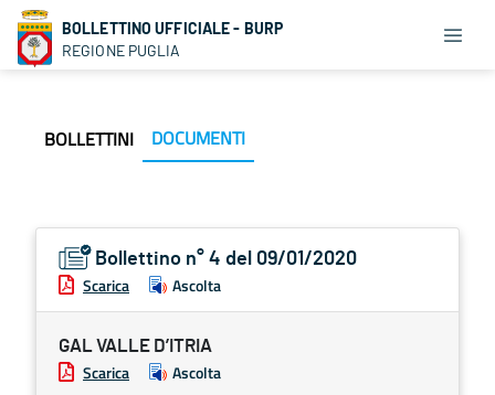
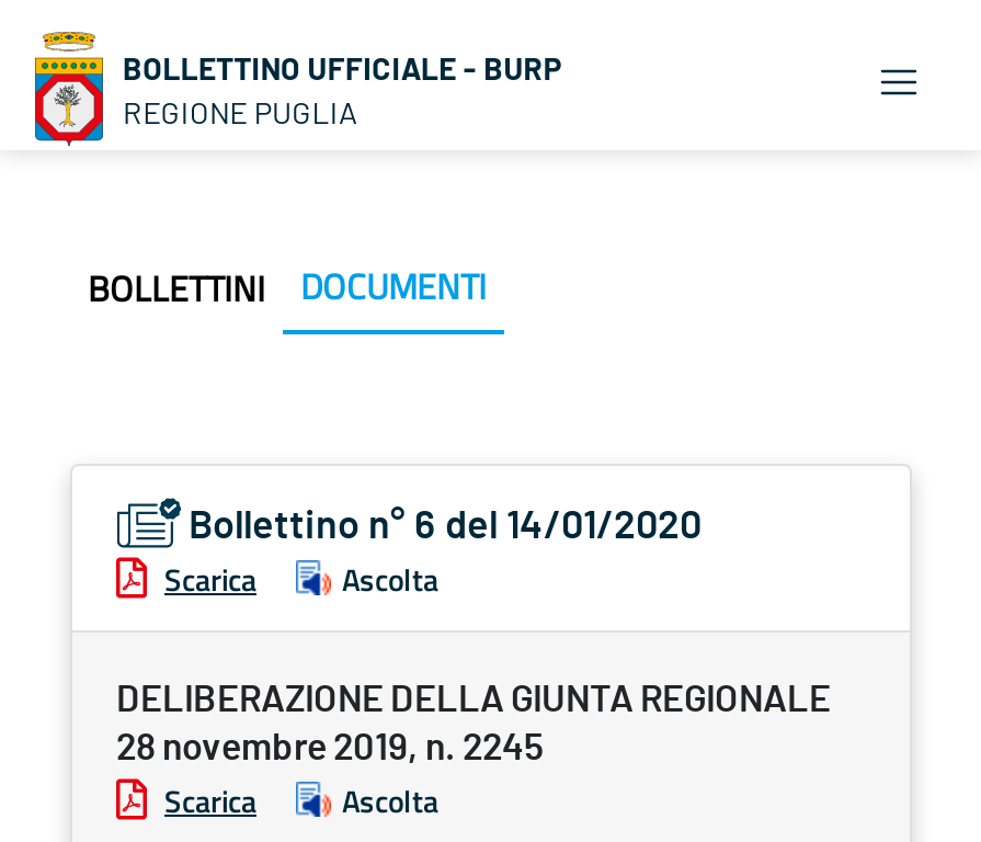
[95,249,357,269] Bollettino n° 4 del 09/01/2020 -> [189,508,701,547] Bollettino n° 6 del 14/01/2020
[59,337,212,355] GAL VALLE D’ITRIA -> [116,681,831,766] DELIBERAZIONE DELLA GIUNTA REGIONALE | 28 novembre 2019, n. 2245

